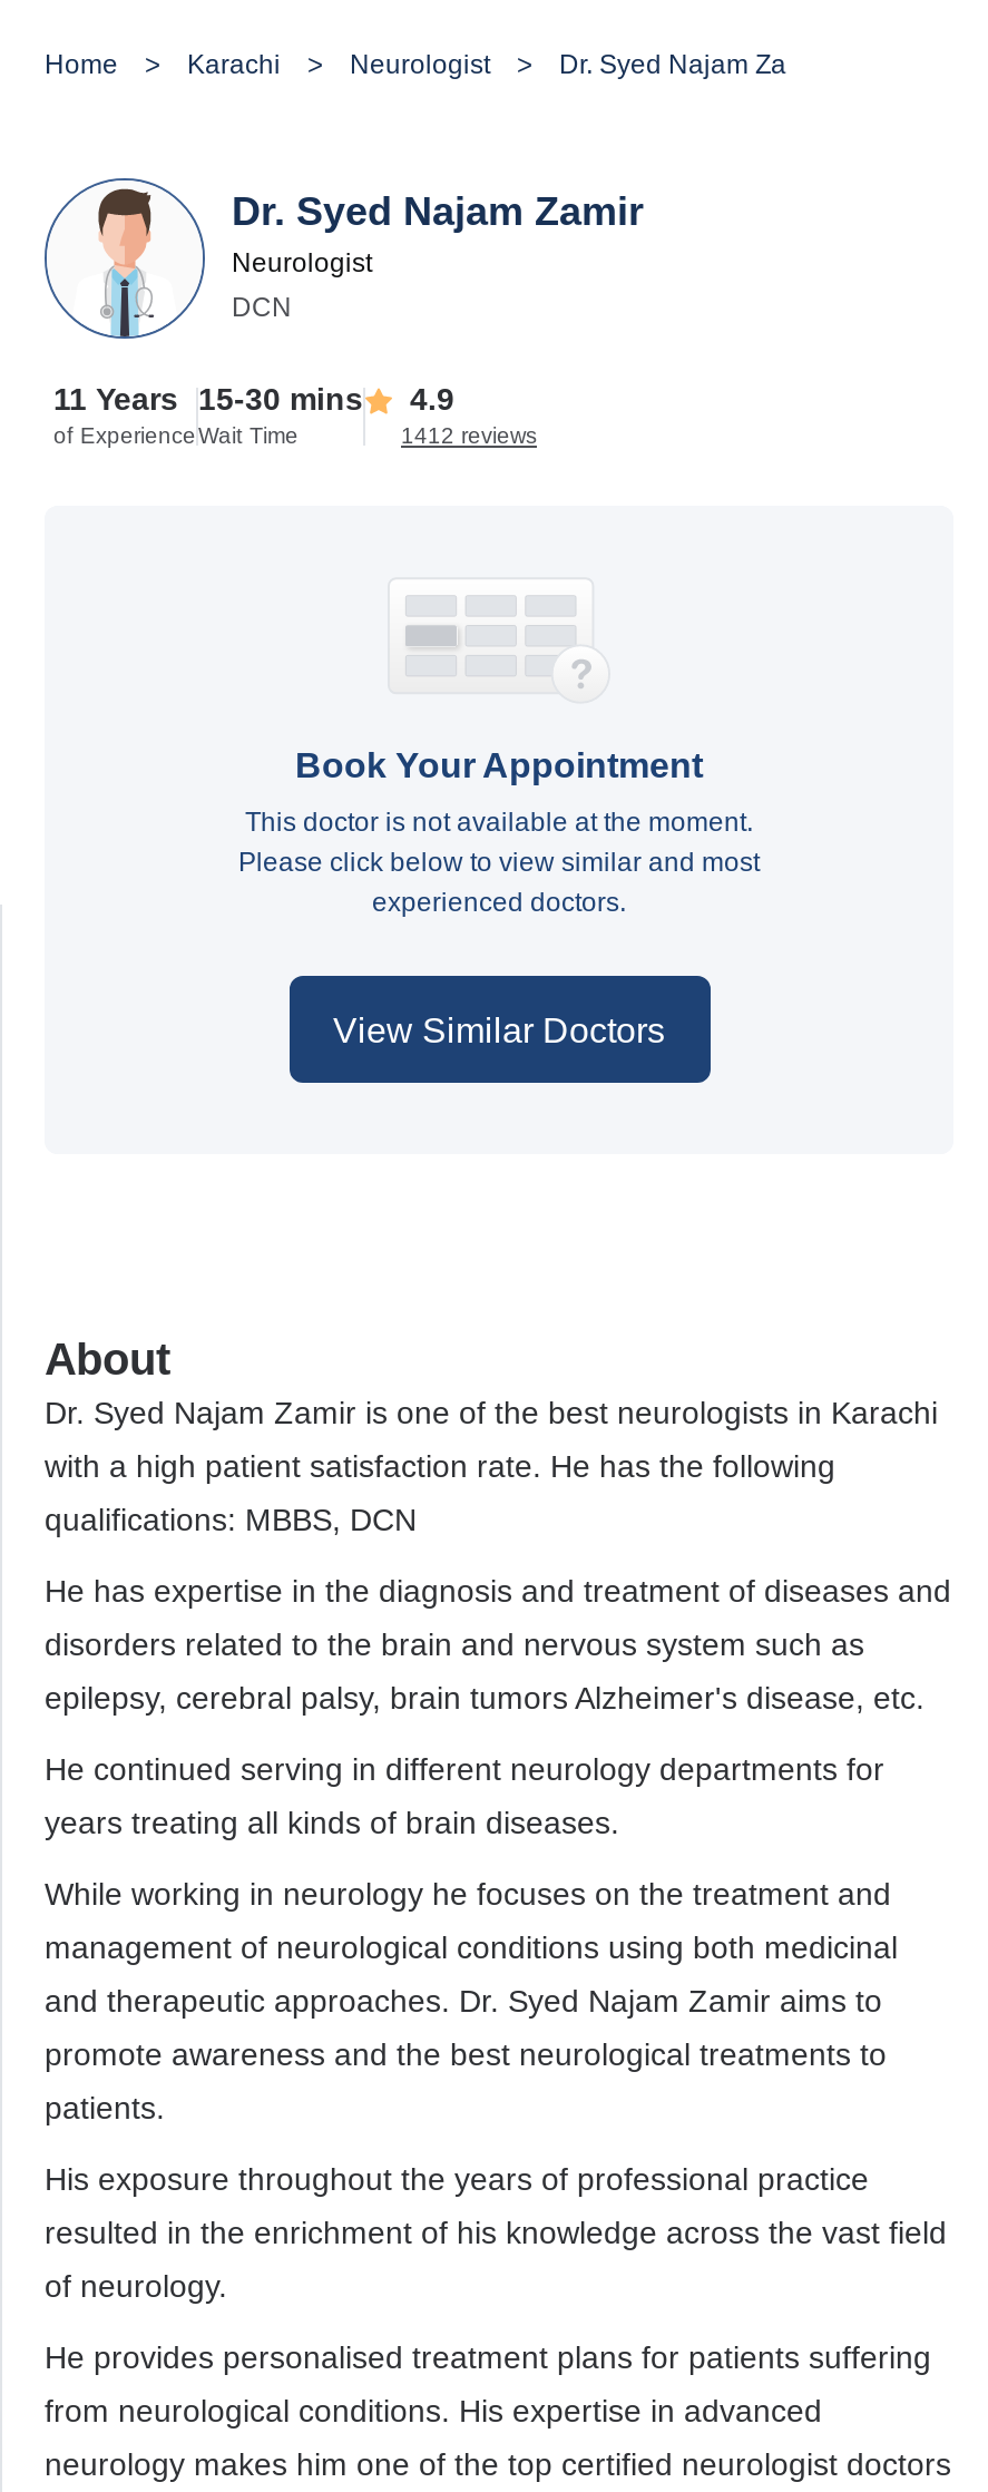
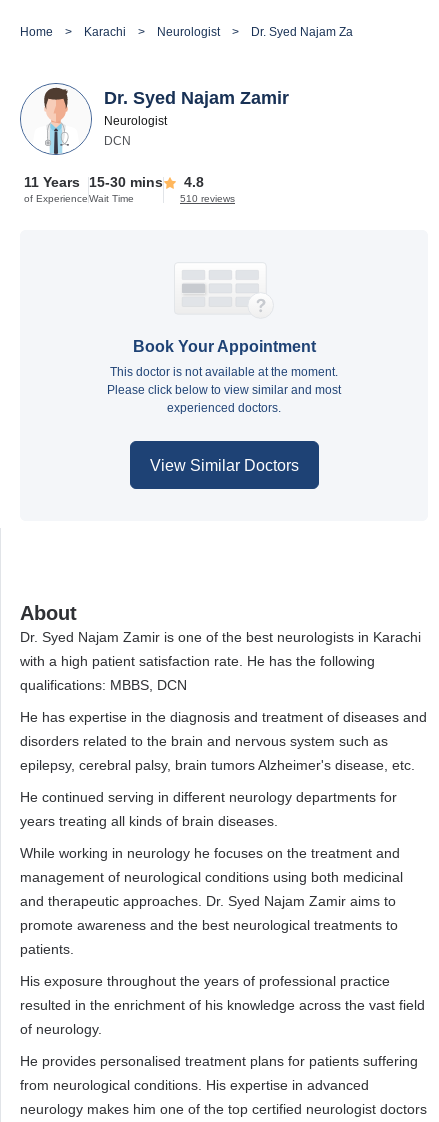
[53,381,454,417] 11 Years 15-30 mins 4.9 -> [24,174,204,190] 11 Years 15-30 mins 4.8
[401,424,537,448] 1412 reviews -> [180,193,235,204] 510 reviews

